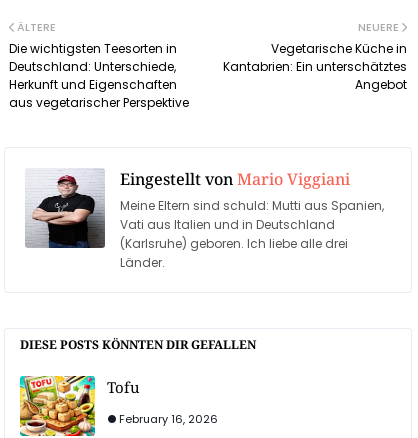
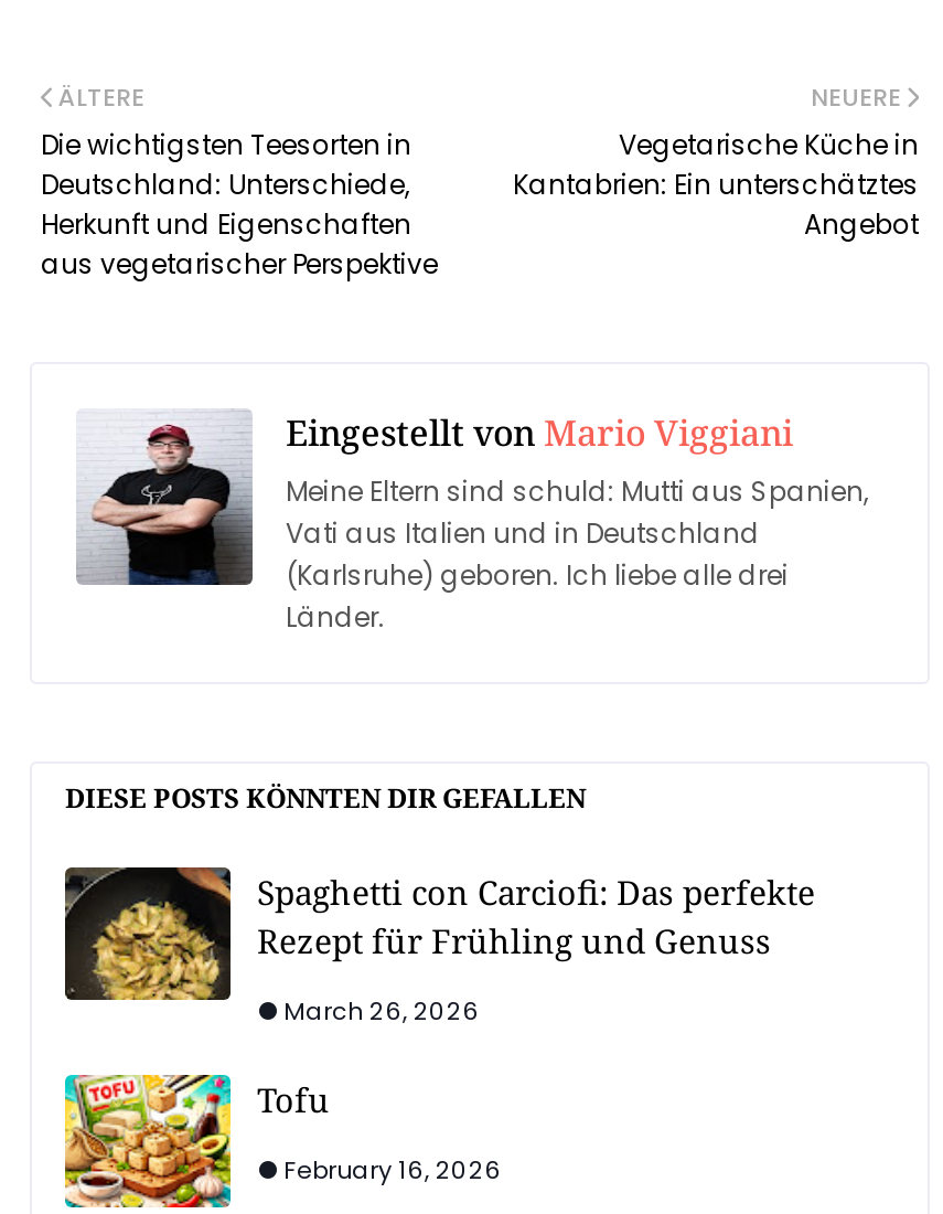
none -> [63,865,815,1028] [image] | Spaghetti con Carciofi: Das perfekte | Rezept für Frühling und Genuss | March 26, 2026

